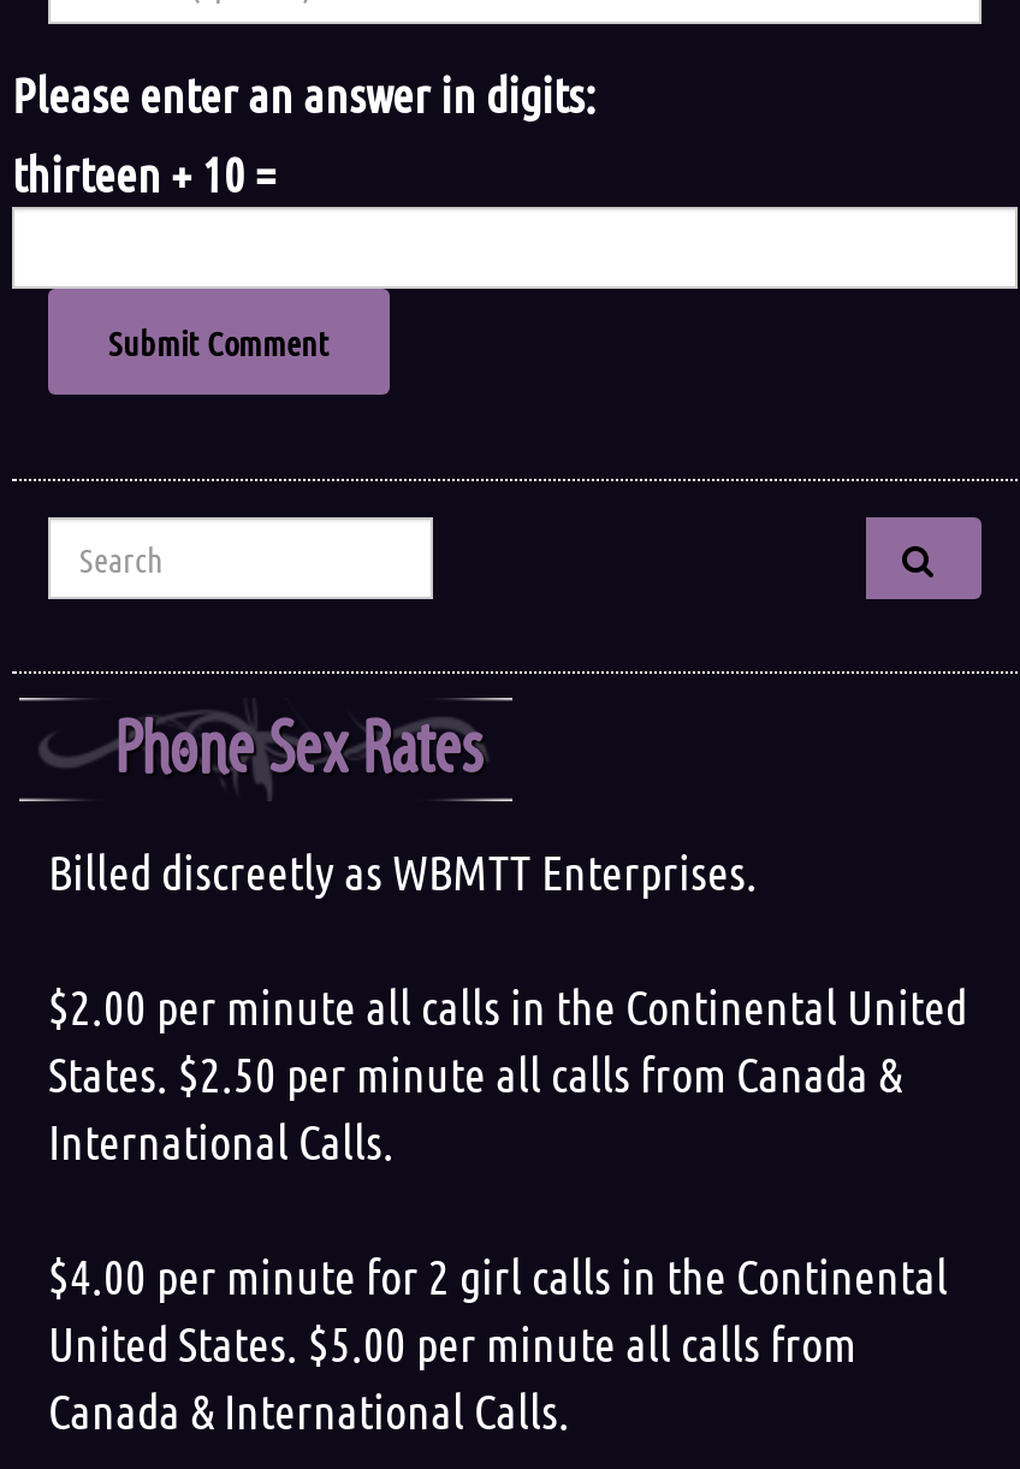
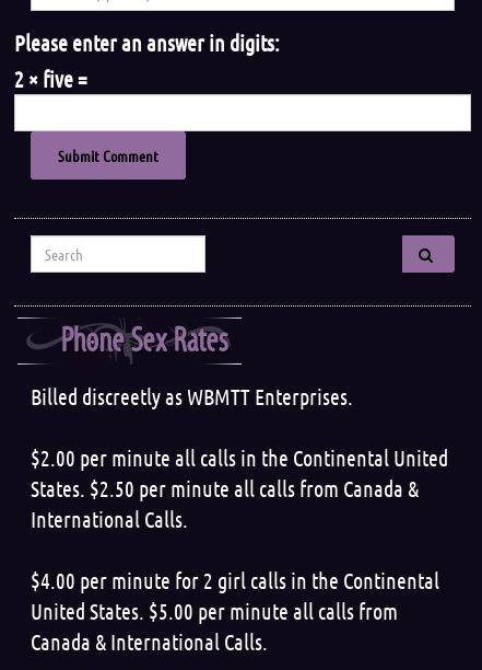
[12,145,277,202] thirteen + 10 = -> [14,66,87,92] 2 × five =

